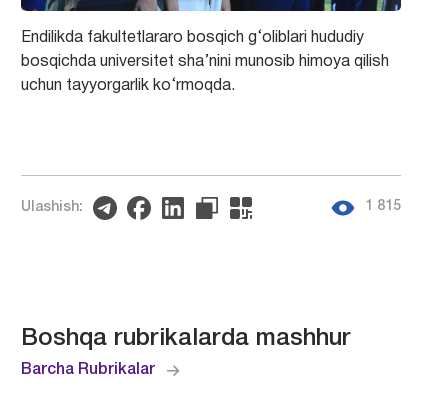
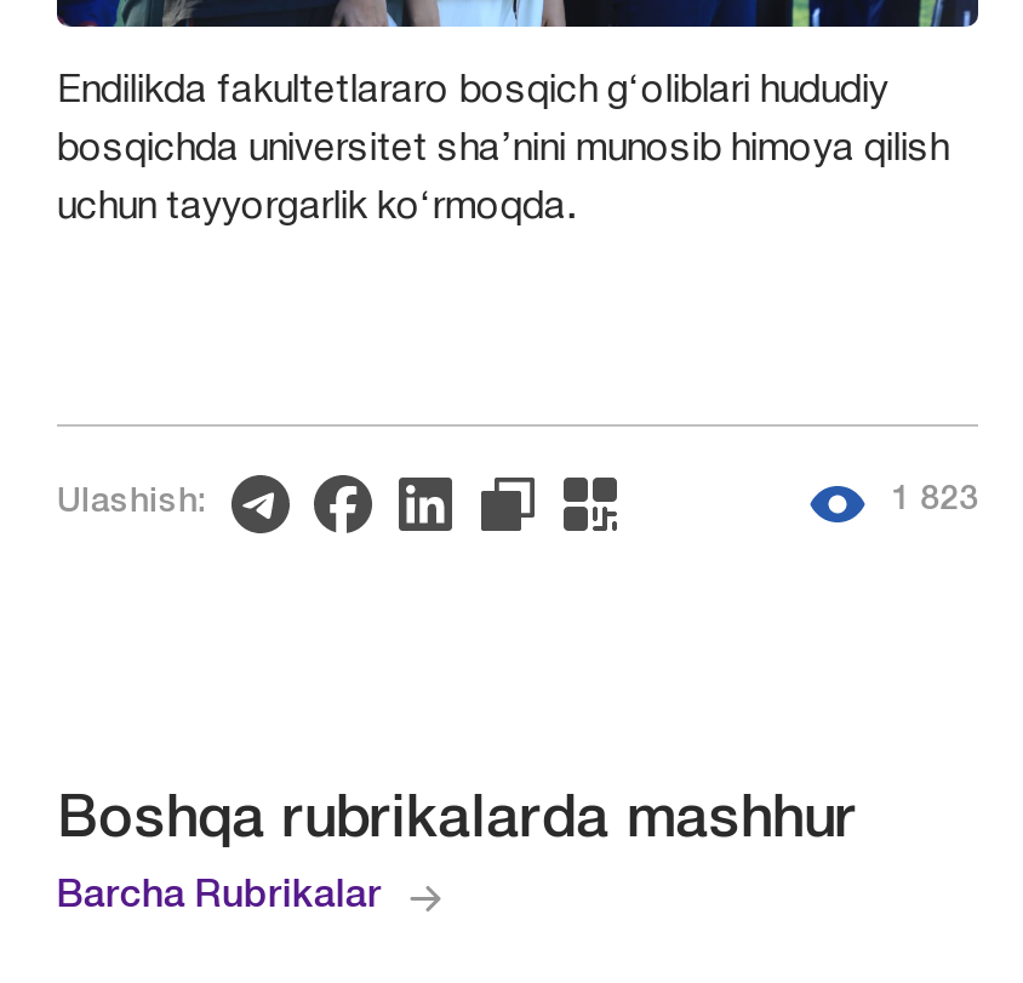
[365,200,401,213] 1 815 -> [891,485,978,516] 1 823

